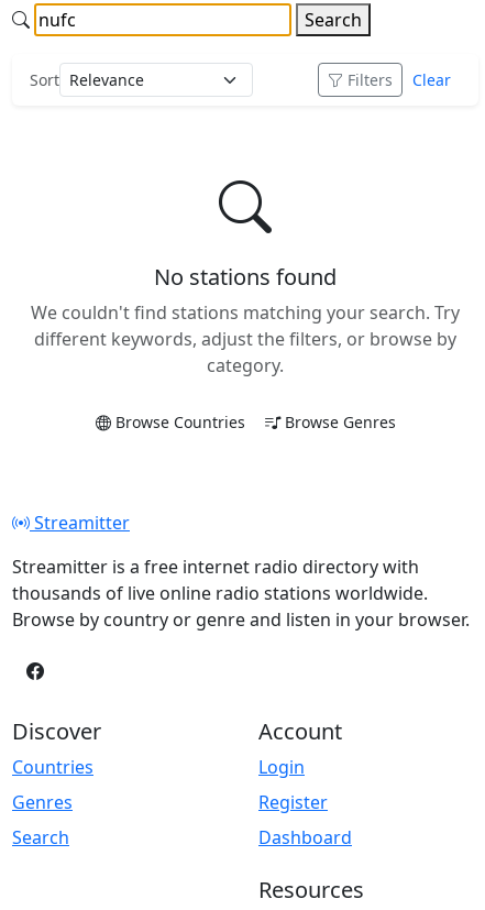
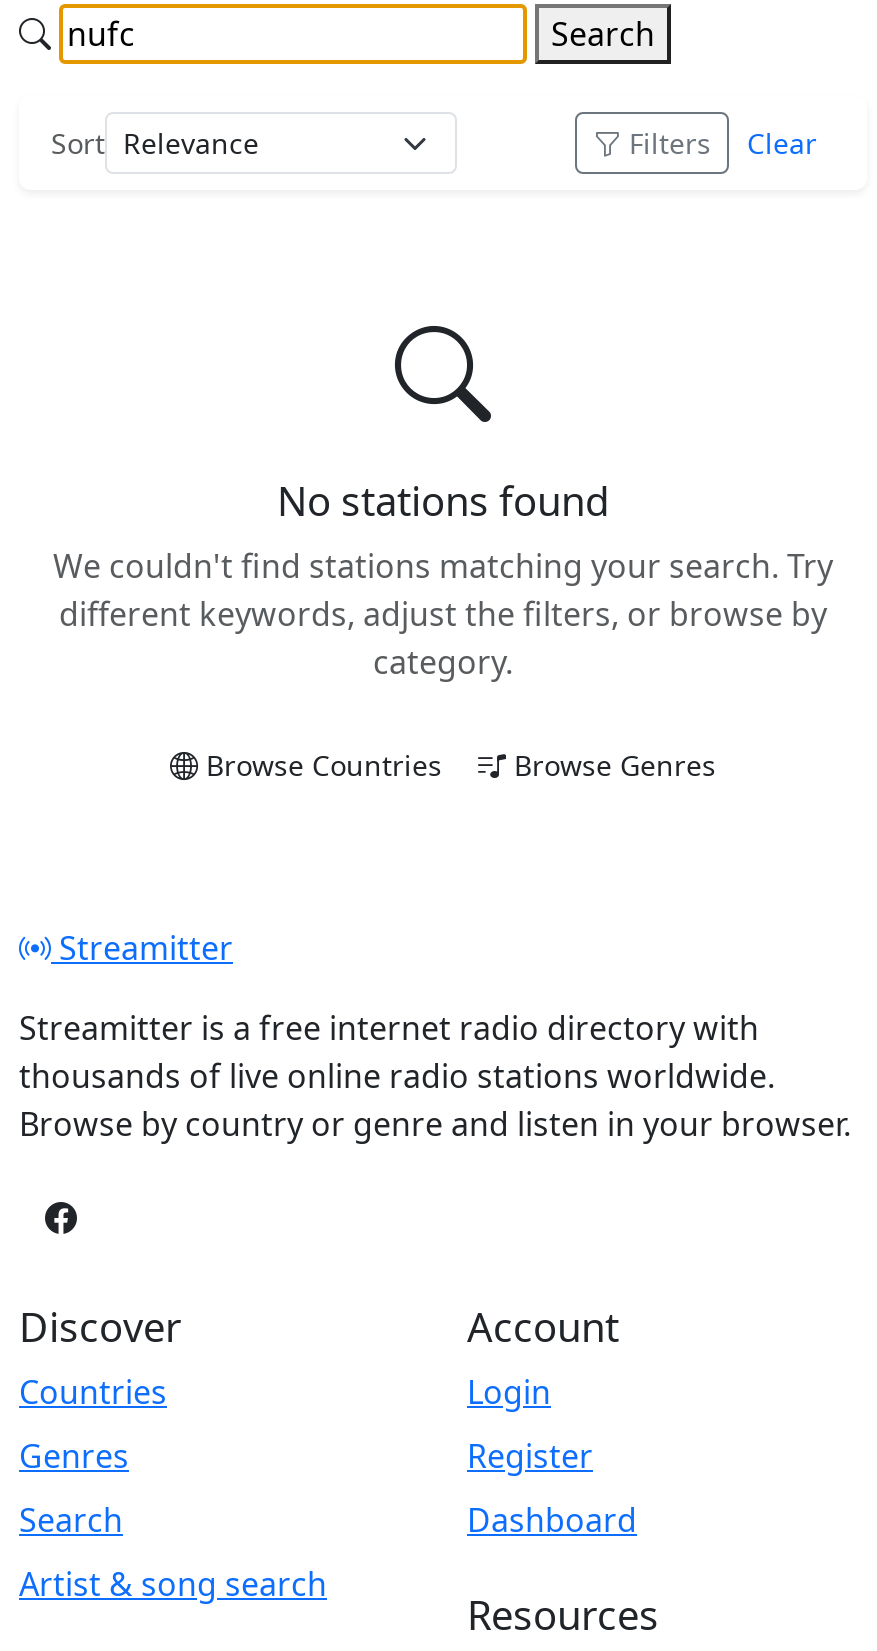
none -> [19,1562,327,1606] Artist & song search

